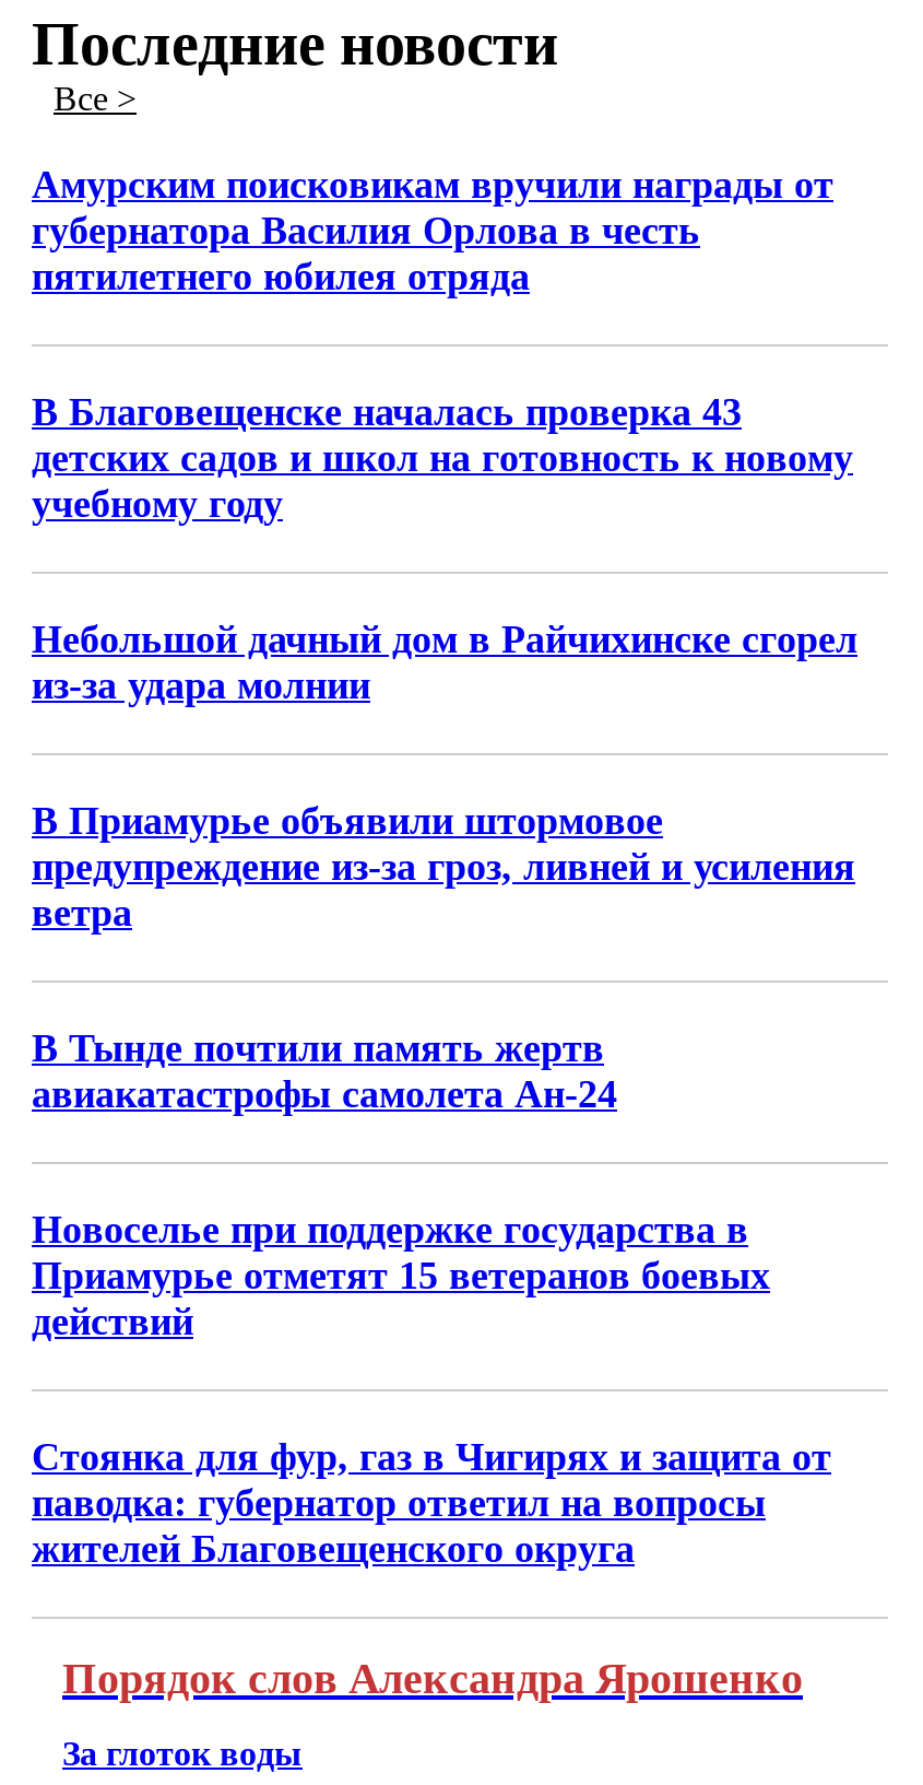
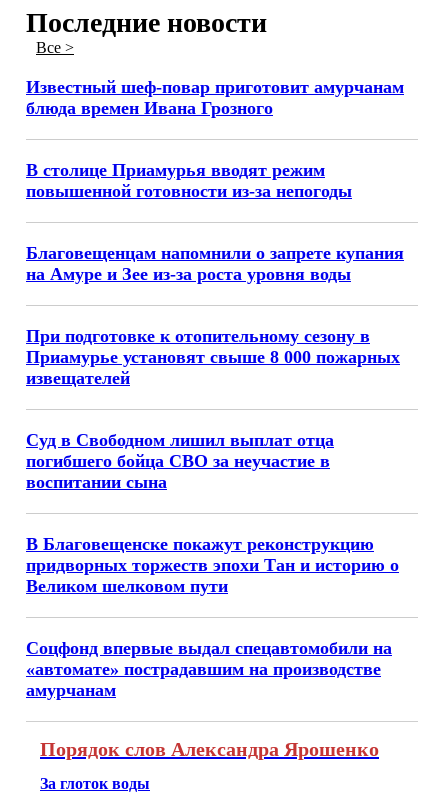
[32,164,833,299] Амурским поисковикам вручили награды от | губернатора Василия Орлова в честь | пятилетнего юбилея отряда -> [26,77,404,118] Известный шеф-повар приготовит амурчанам | блюда времен Ивана Грозного
[32,391,853,526] В Благовещенске началась проверка 43 | детских садов и школ на готовность к новому | учебному году -> [26,160,352,201] В столице Приамурья вводят режим | повышенной готовности из-за непогоды
[32,618,857,708] Небольшой дачный дом в Райчихинске сгорел | из-за удара молнии -> [26,243,404,284] Благовещенцам напомнили о запрете купания | на Амуре и Зее из-за роста уровня воды
[32,800,855,935] В Приамурье объявили штормовое | предупреждение из-за гроз, ливней и усиления | ветра -> [26,326,400,388] При подготовке к отопительному сезону в | Приамурье установят свыше 8 000 пожарных | извещателей
[32,1027,617,1117] В Тынде почтили память жертв | авиакатастрофы самолета Ан-24 -> [26,430,334,492] Суд в Свободном лишил выплат отца | погибшего бойца СВО за неучастие в | воспитании сына
[32,1209,770,1344] Новоселье при поддержке государства в | Приамурье отметят 15 ветеранов боевых | действий -> [26,534,399,596] В Благовещенске покажут реконструкцию | придворных торжеств эпохи Тан и историю о | Великом шелковом пути
[32,1436,831,1571] Стоянка для фур, газ в Чигирях и защита от | паводка: губернатор ответил на вопросы | жителей Благовещенского округа -> [26,638,392,700] Соцфонд впервые выдал спецавтомобили на | «автомате» пострадавшим на производстве | амурчанам

